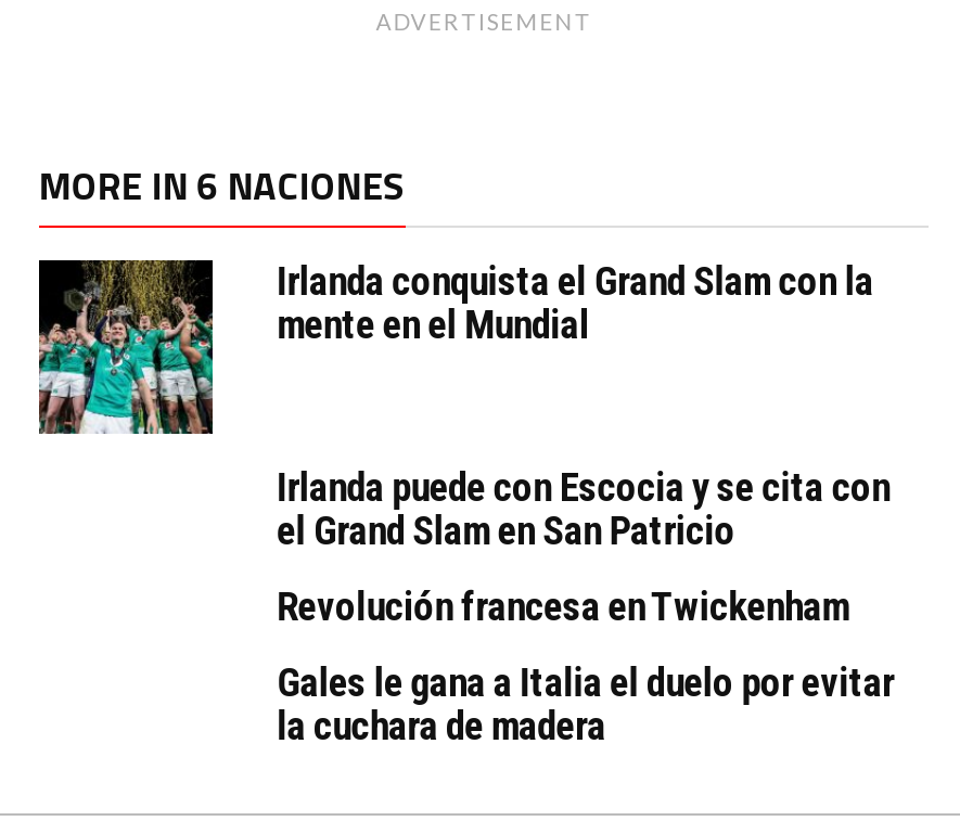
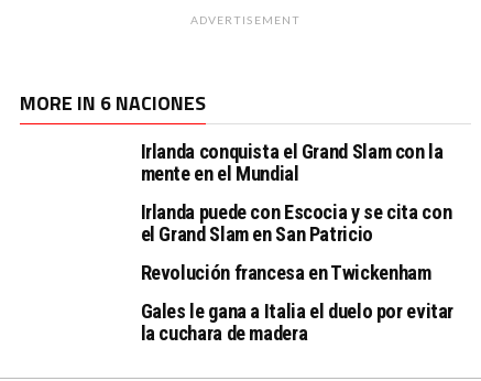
[37,258,215,436] [image] -> none

